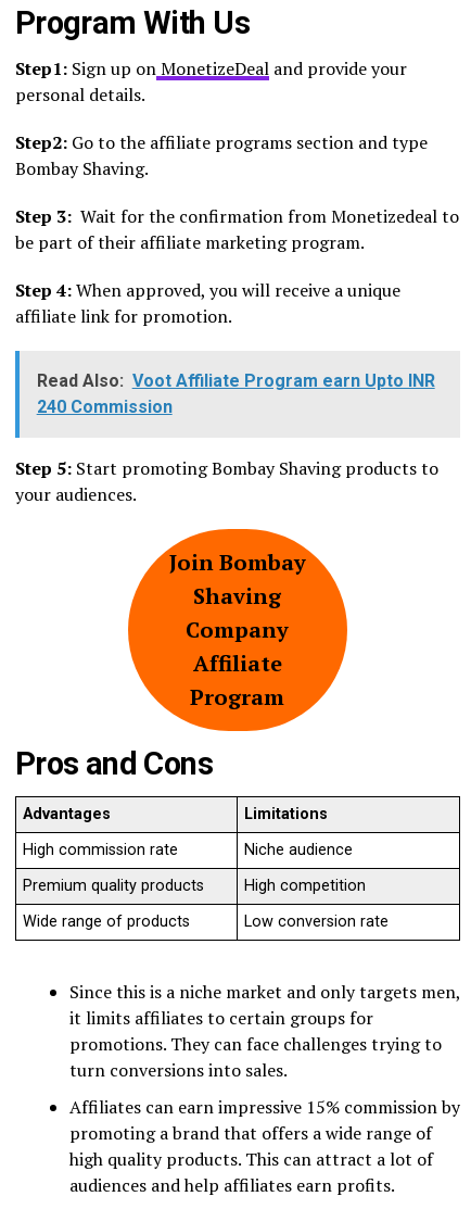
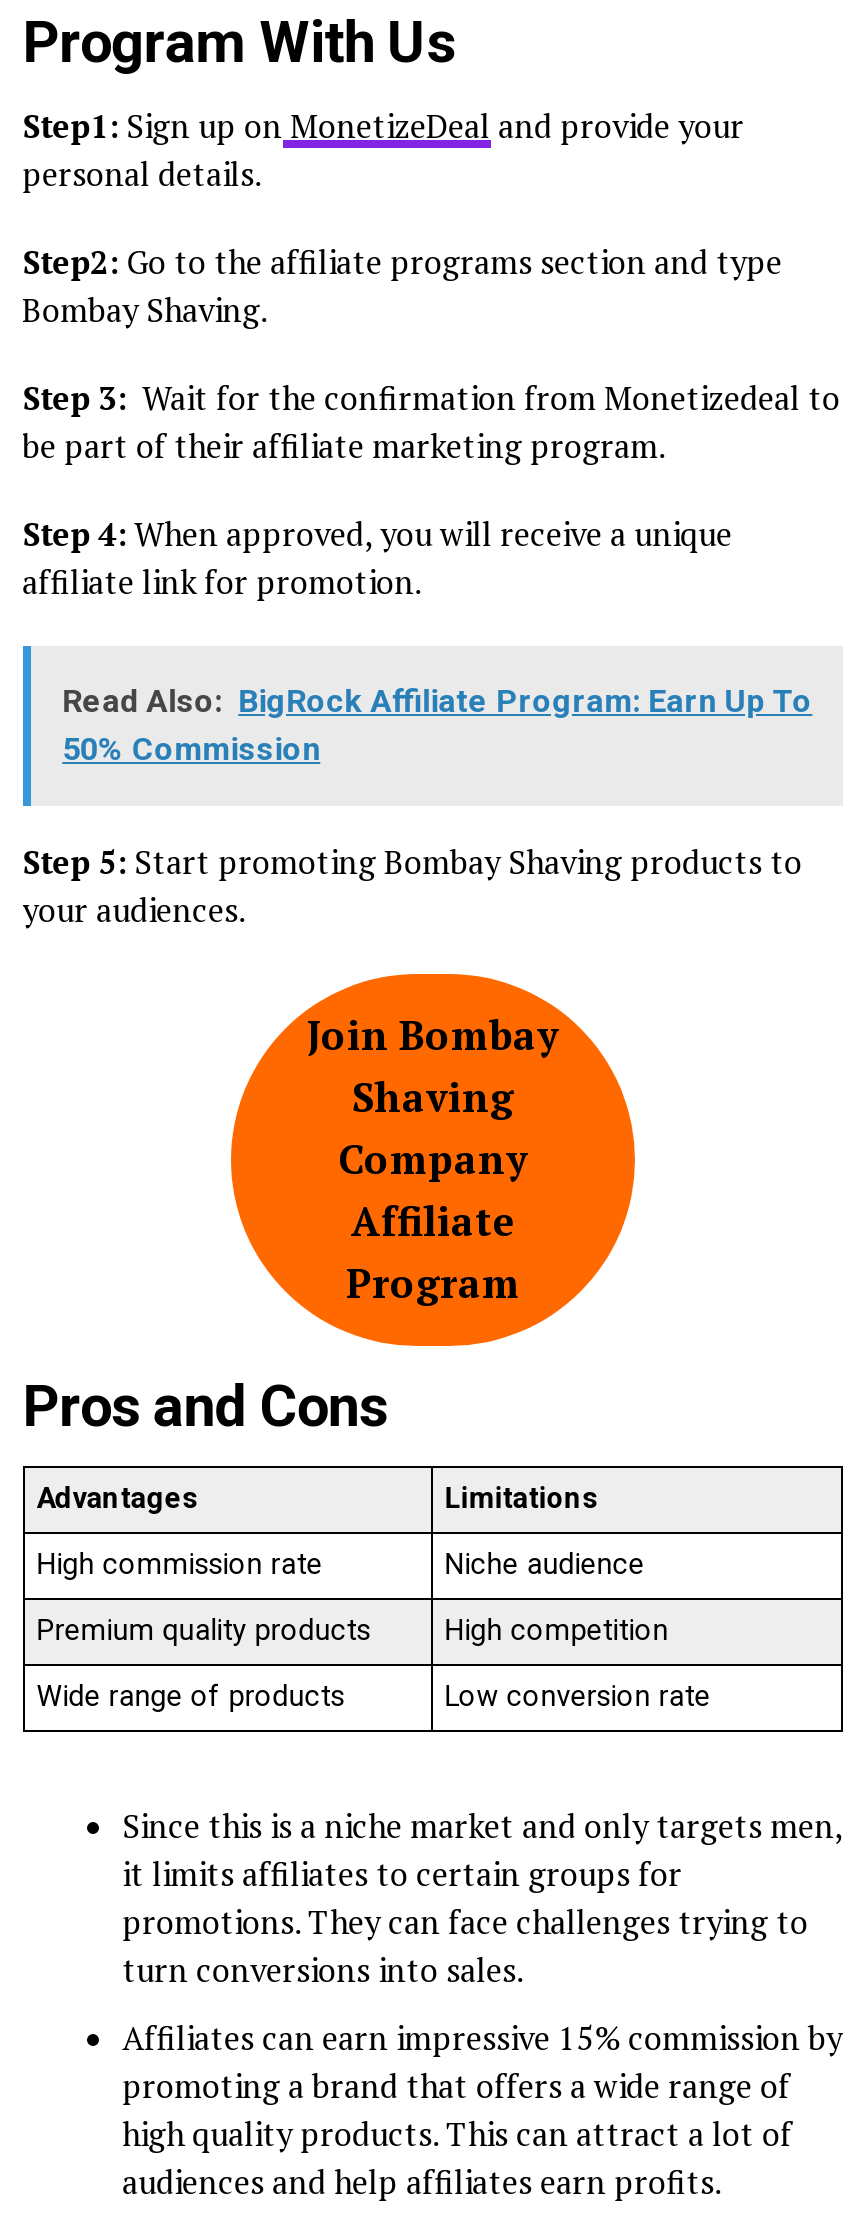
[37,370,435,391] Read Also: Voot Affiliate Program earn Upto INR -> [62,682,812,720] Read Also: BigRock Affiliate Program: Earn Up To
[37,396,172,417] 240 Commission -> [62,730,320,768] 50% Commission

